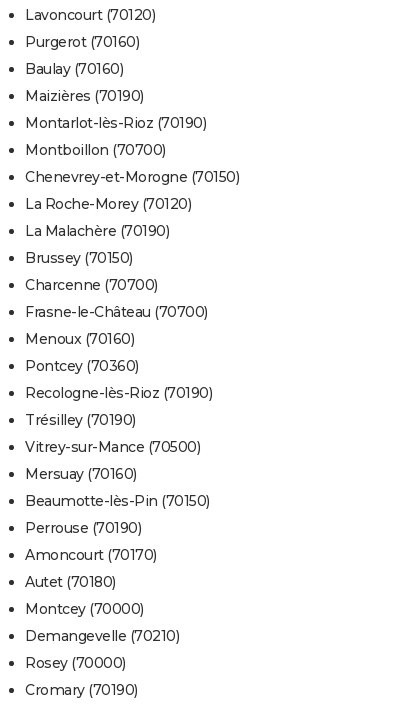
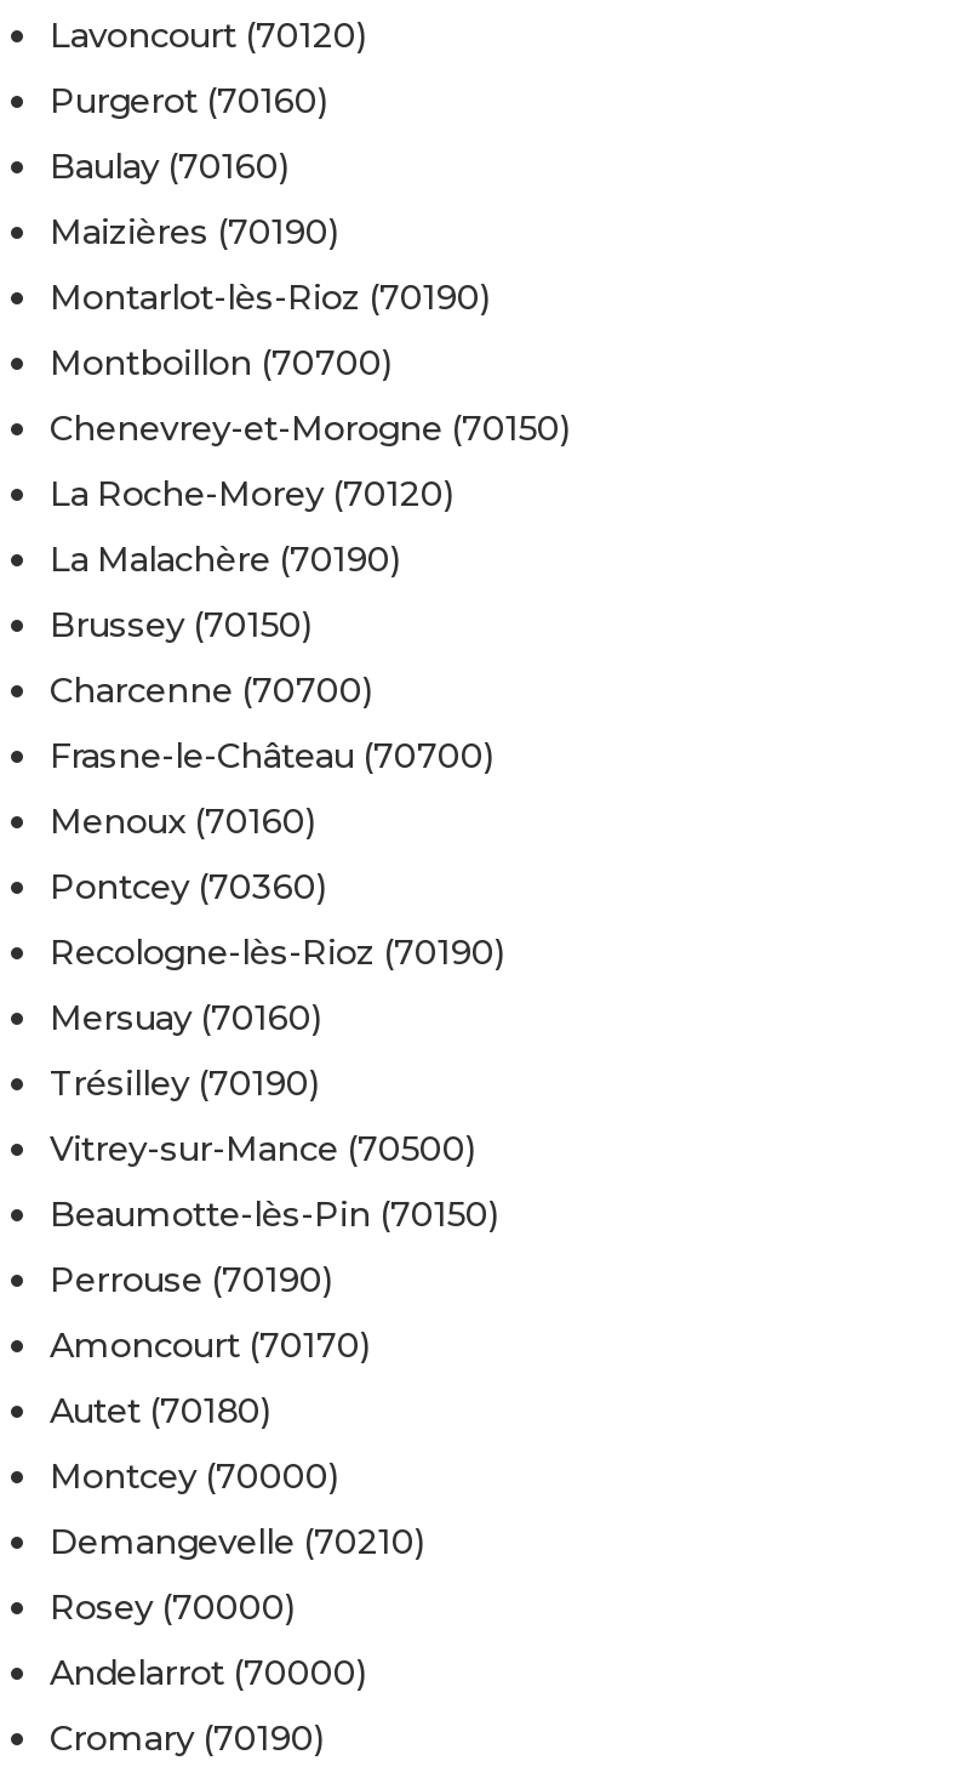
none -> [50,996,320,1040] Mersuay (70160)
[25,465,136,483] Mersuay (70160) -> none
none -> [50,1651,365,1695] Andelarrot (70000)

